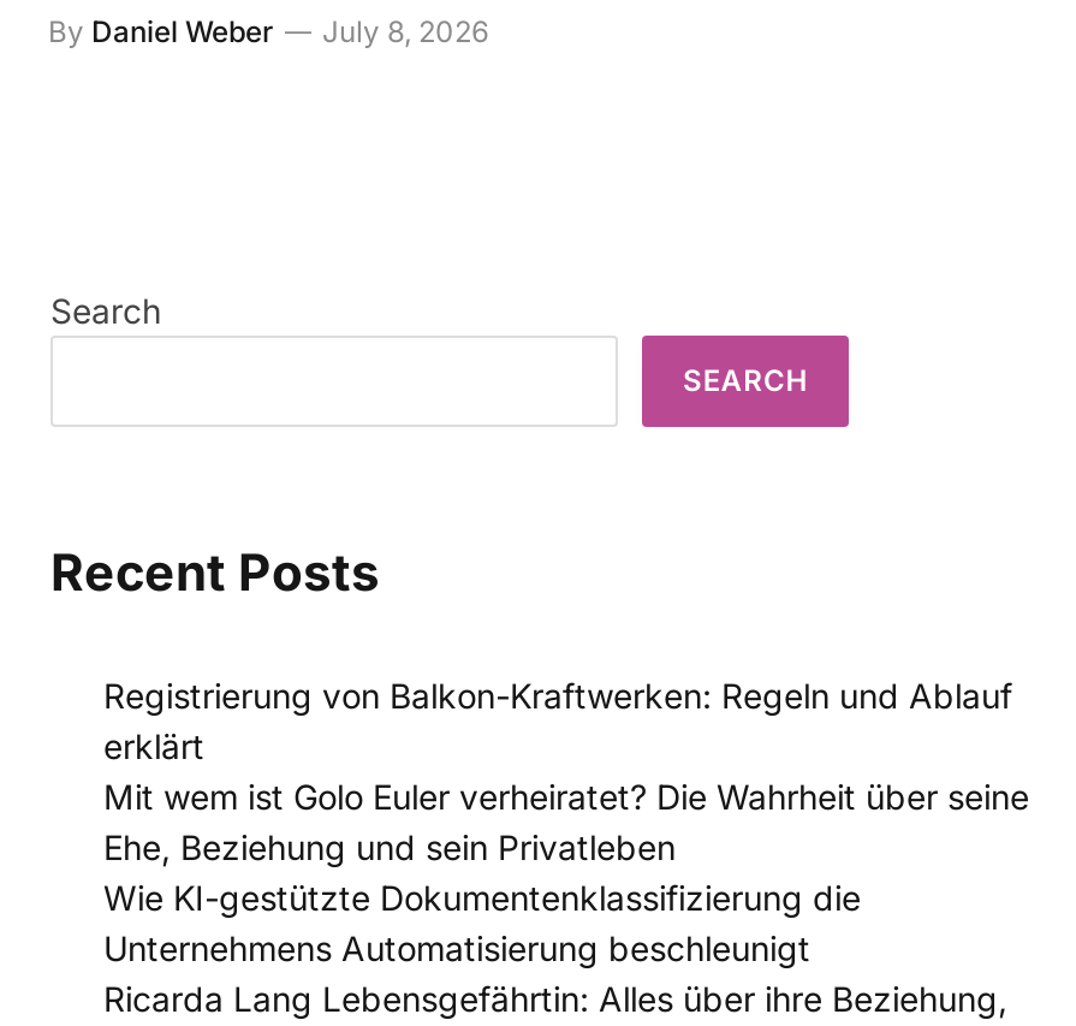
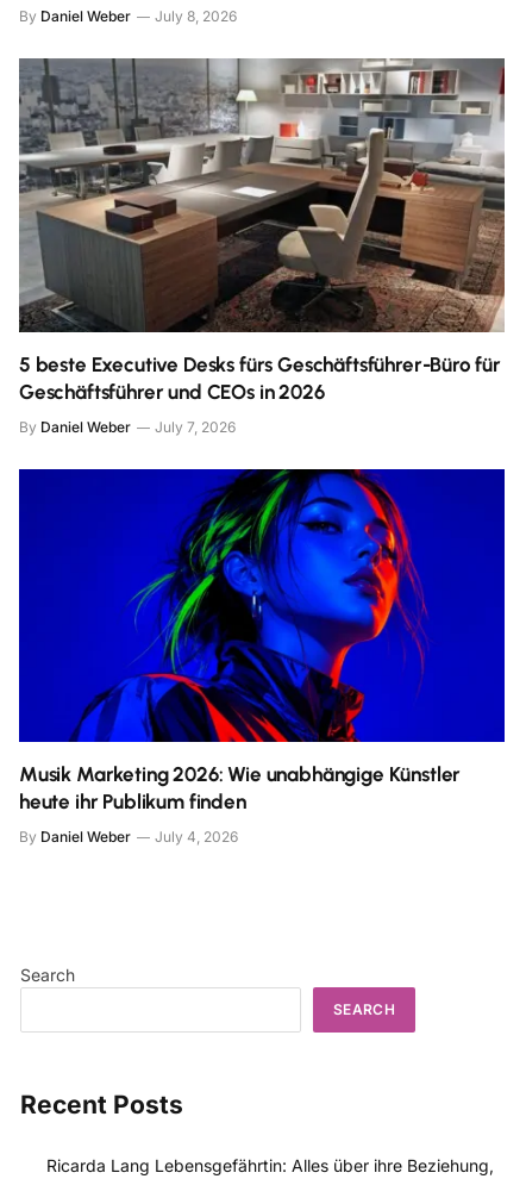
none -> [18,57,506,436] [image] | 5 beste Executive Desks fürs Geschäftsführer-Büro für | Geschäftsführer und CEOs in 2026 | By Daniel Weber | July 7, 2026
none -> [18,468,506,846] [image] | Musik Marketing 2026: Wie unabhängige Künstler | heute ihr Publikum finden | By Daniel Weber | July 4, 2026
moved [50,290,808,603] -> [20,965,395,1120]: Search | SEARCH | Recent Posts
[103,676,1029,969] Registrierung von Balkon-Kraftwerken: Regeln und Ablauf | erklärt | Mit wem ist Golo Euler verheiratet? Die Wahrheit über seine | Ehe, Beziehung und sein Privatleben | Wie KI-gestützte Dokumentenklassifizierung die | Unternehmens Automatisierung beschleunigt -> none

